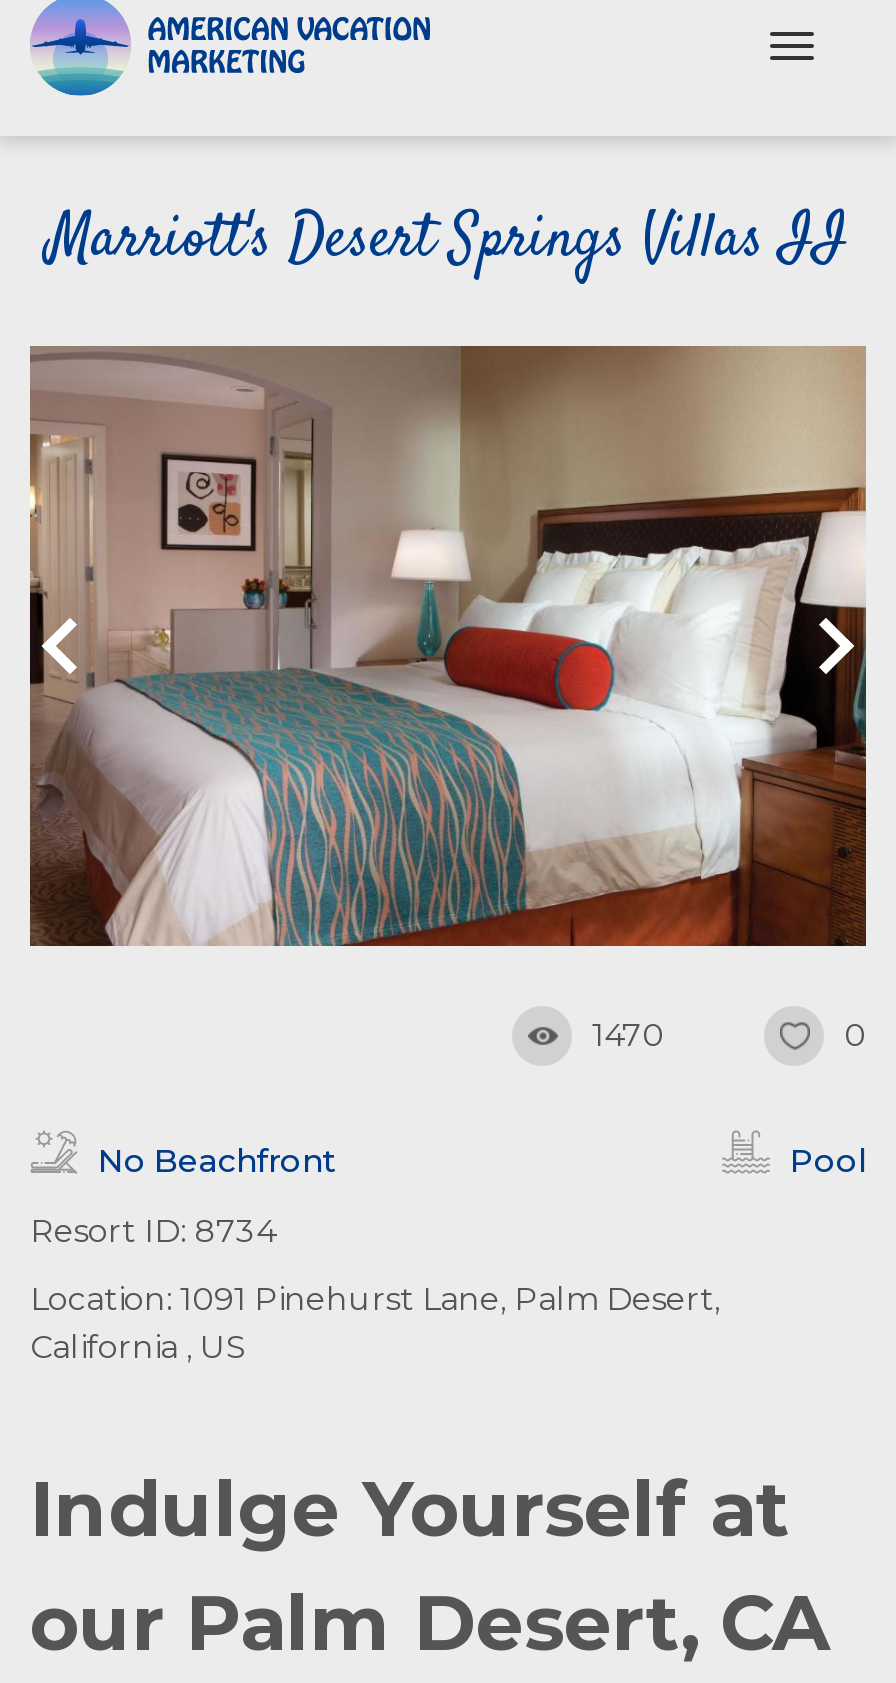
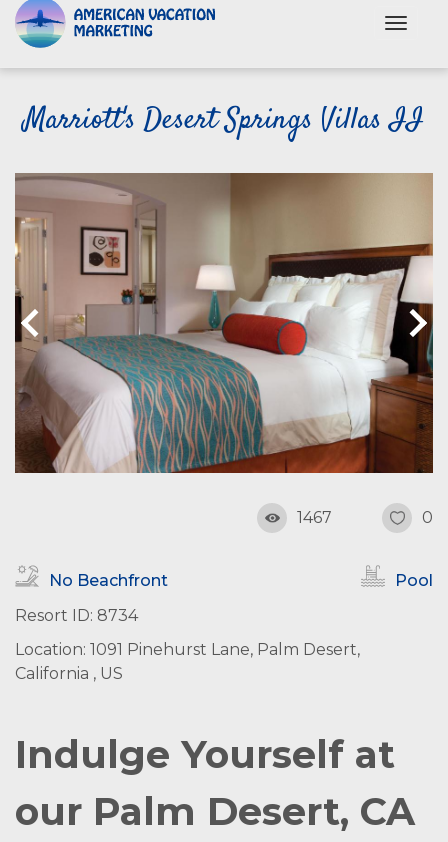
[592,1016,664,1054] 1470 -> [297,508,332,527] 1467

